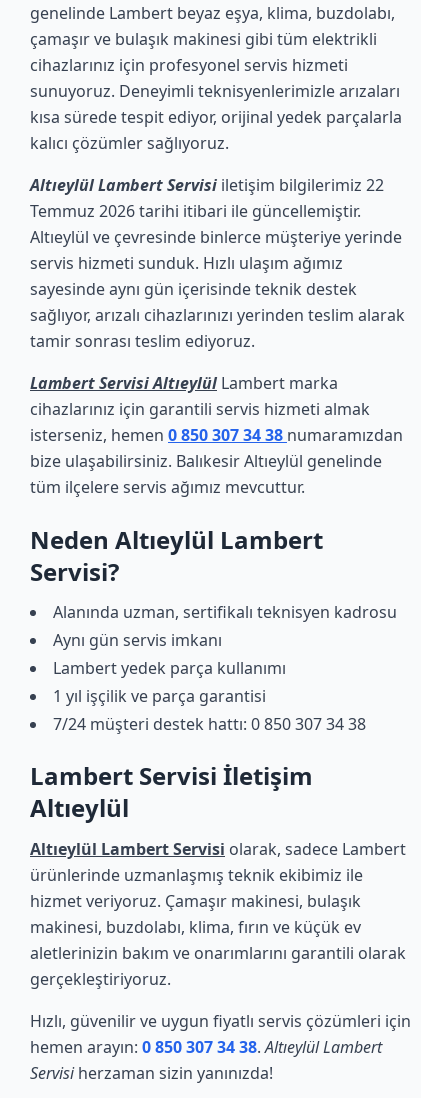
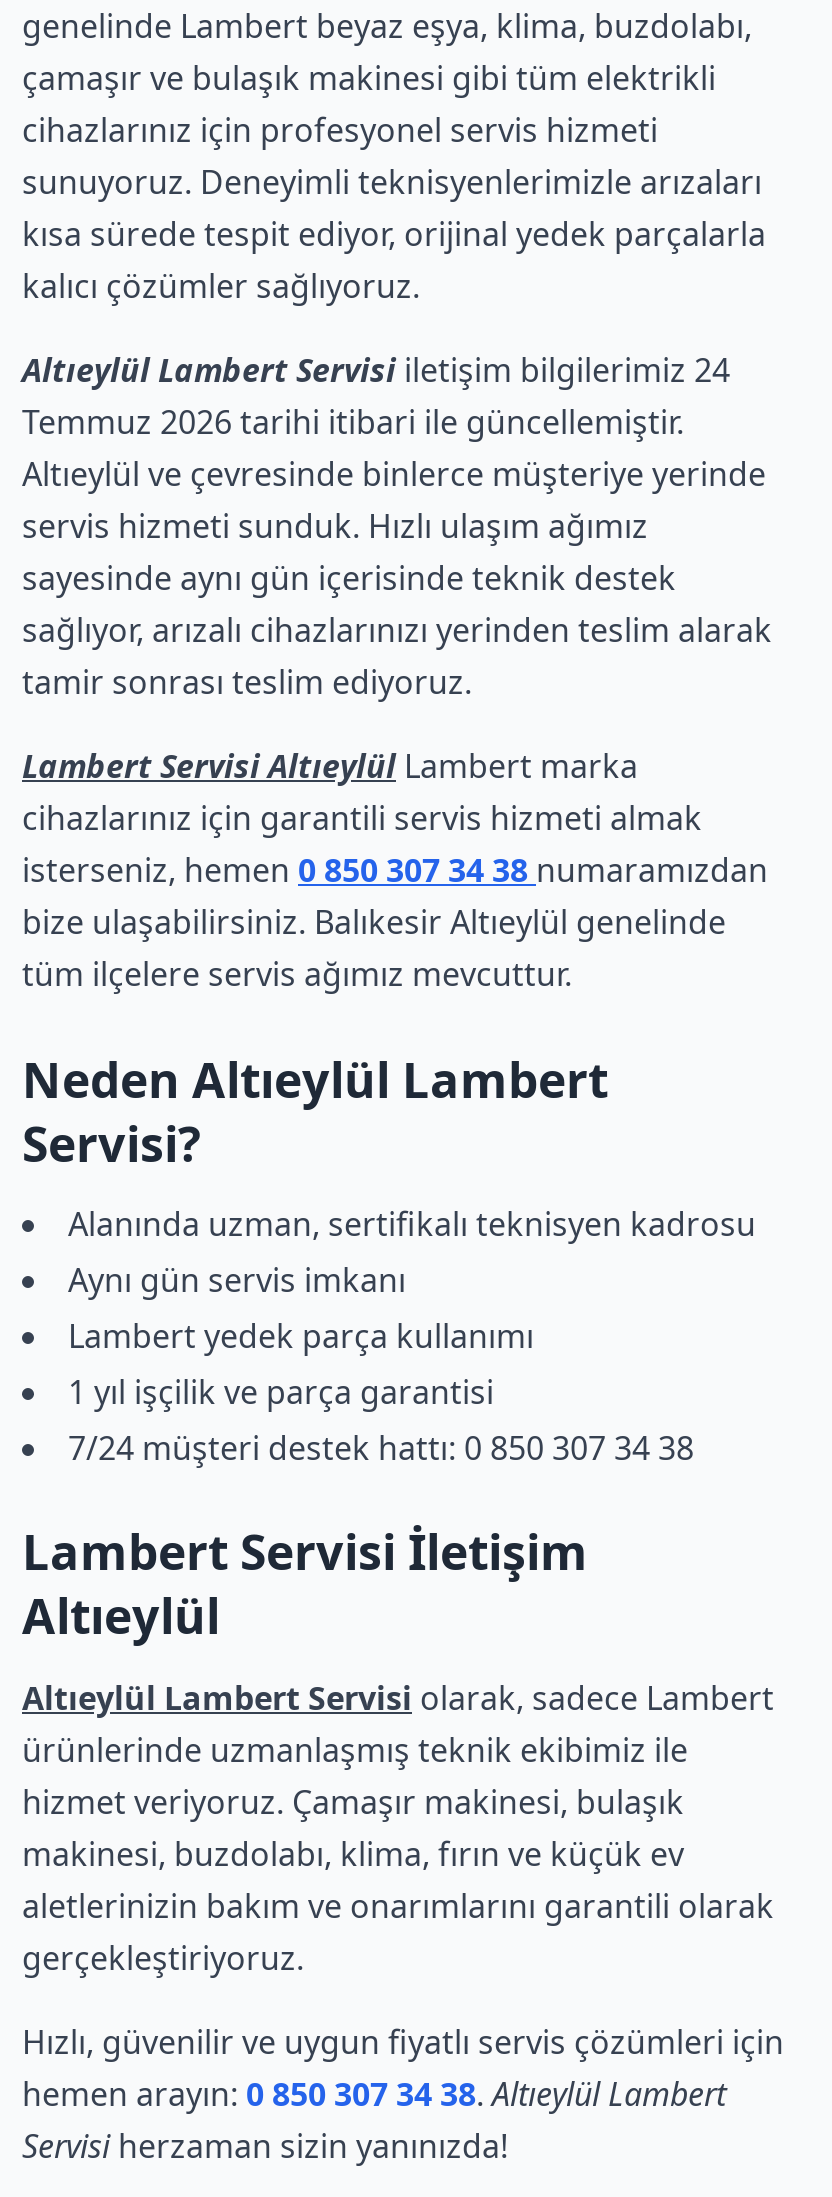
[30,174,384,196] Altıeylül Lambert Servisi iletişim bilgilerimiz 22 -> [22,348,730,392] Altıeylül Lambert Servisi iletişim bilgilerimiz 24

